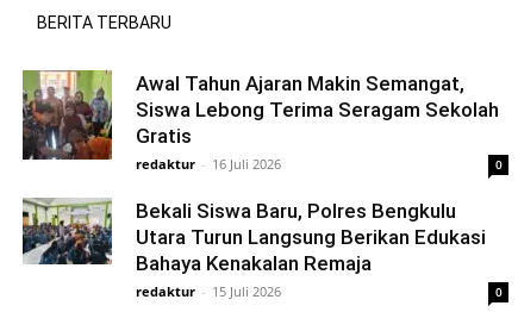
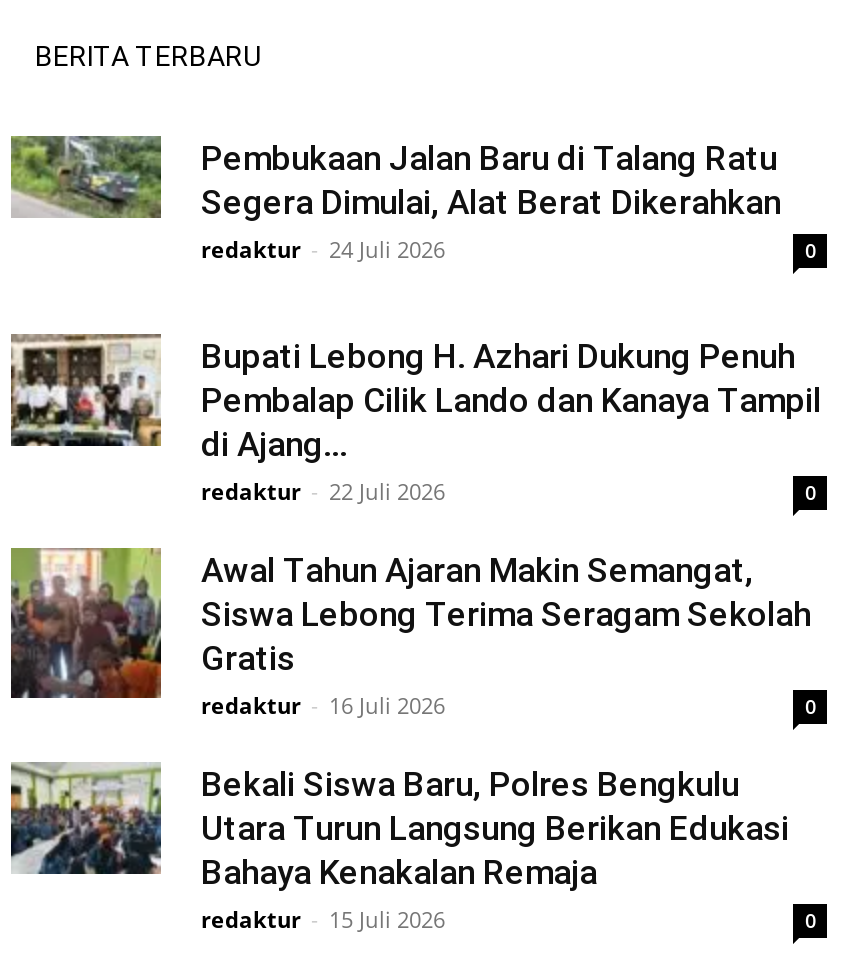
none -> [9,332,163,462] [image]
none -> [11,136,821,506] [image] | Pembukaan Jalan Baru di Talang Ratu | Segera Dimulai, Alat Berat Dikerahkan | redaktur - 24 Juli 2026 | 0 | Bupati Lebong H. Azhari Dukung Penuh | Pembalap Cilik Lando dan Kanaya Tampil | di Ajang... | redaktur - 22 Juli 2026 | 0

